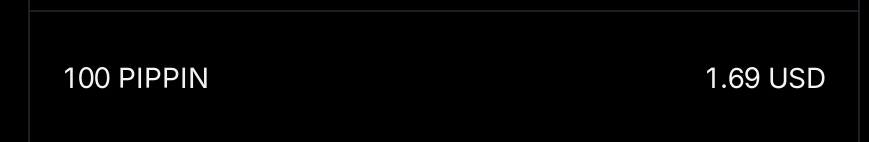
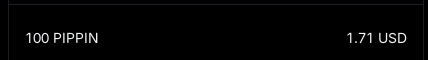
[704,60,826,94] 1.69 USD -> [346,29,407,46] 1.71 USD

